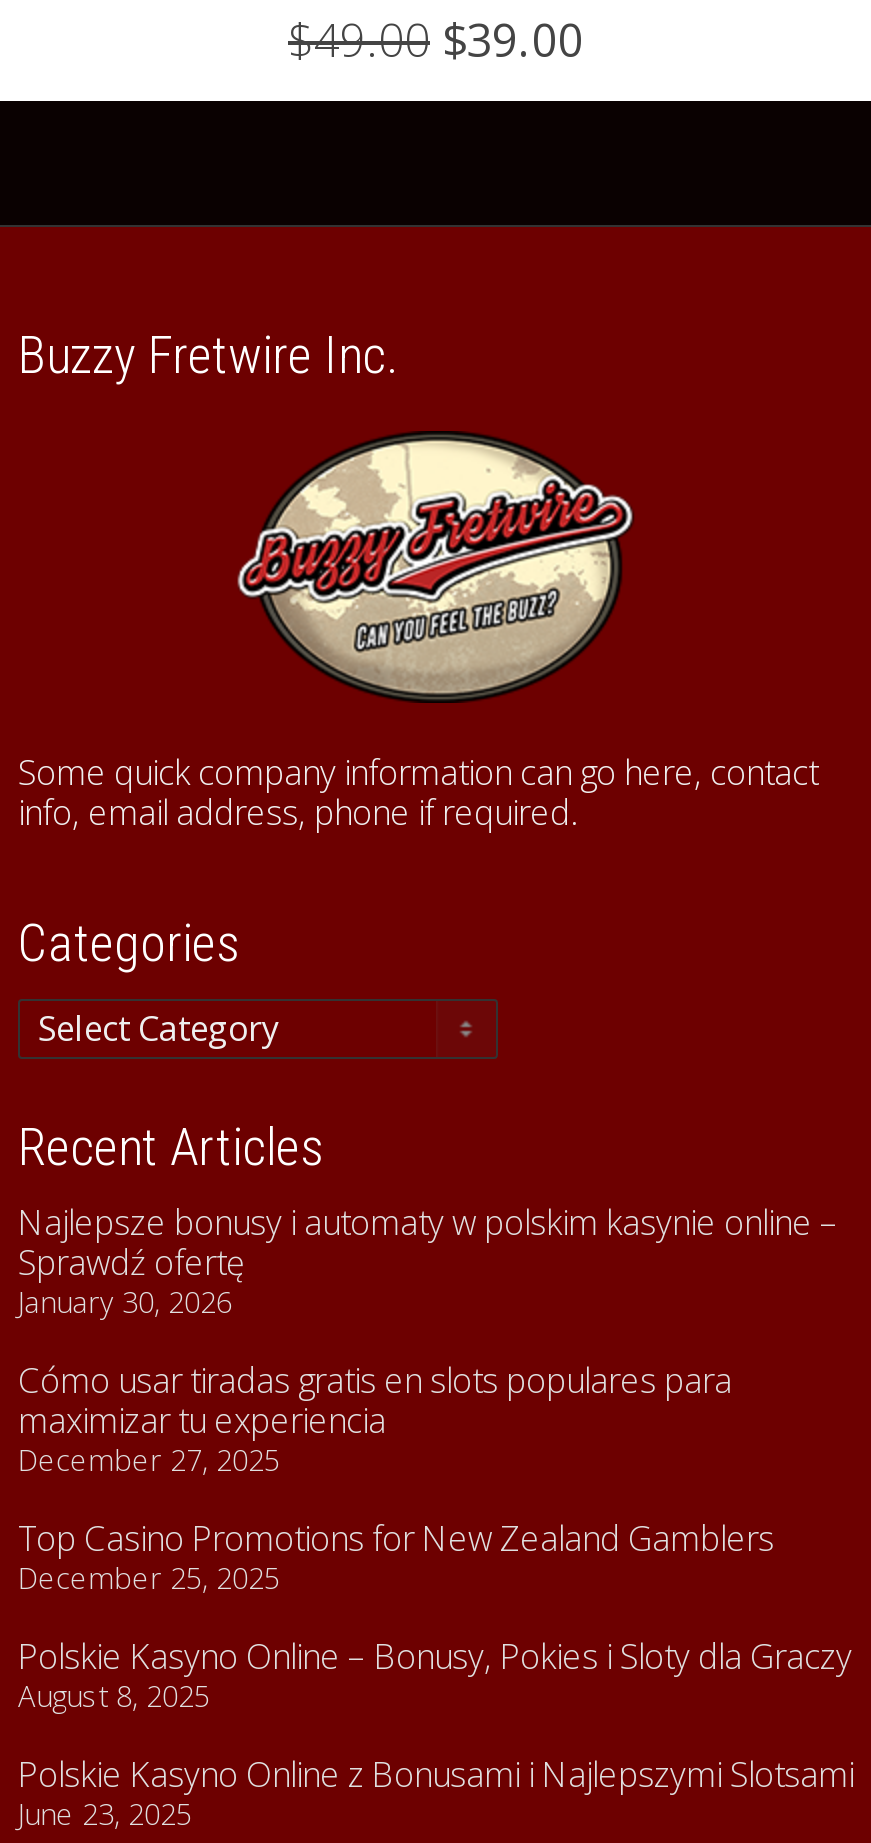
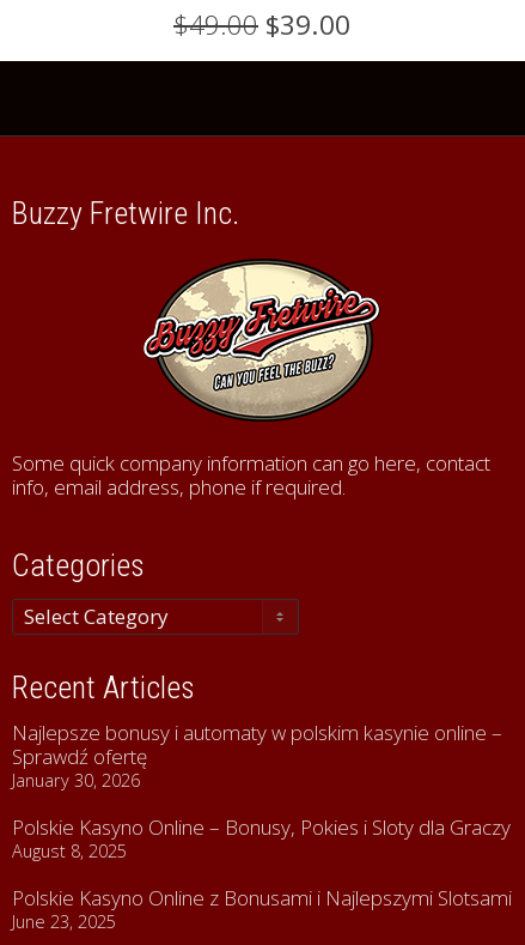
[18,1356,774,1596] Cómo usar tiradas gratis en slots populares para | maximizar tu experiencia | December 27, 2025 | Top Casino Promotions for New Zealand Gamblers | December 25, 2025 -> none

